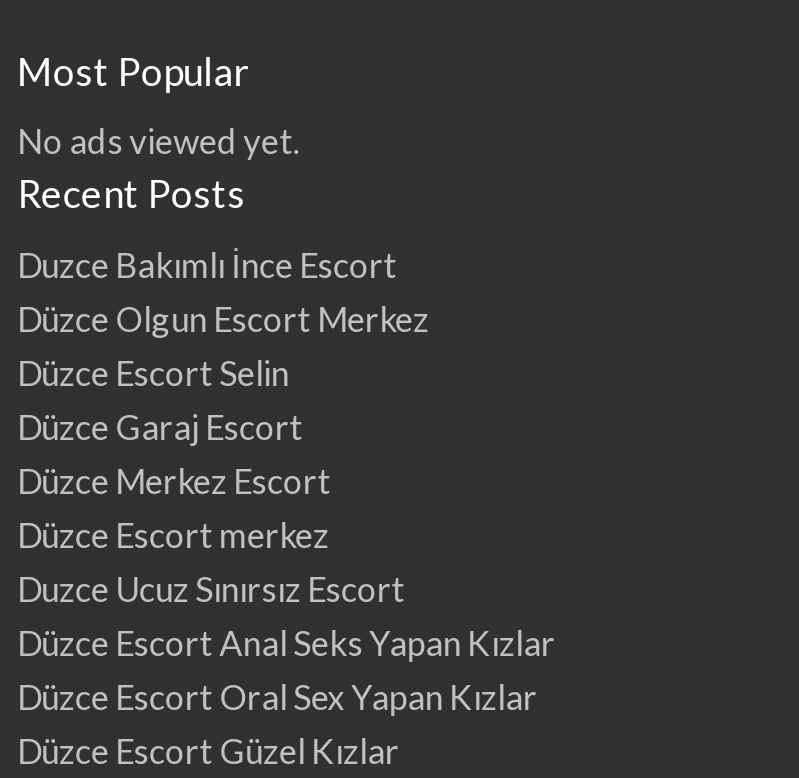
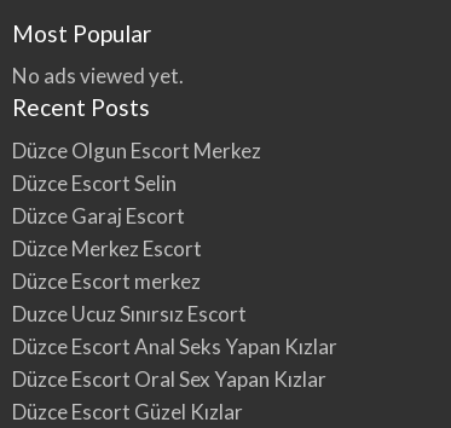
[17,244,397,286] Duzce Bakımlı İnce Escort -> none

